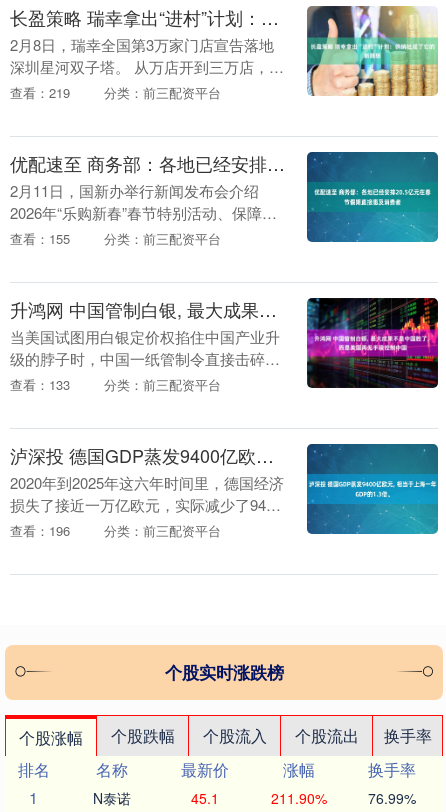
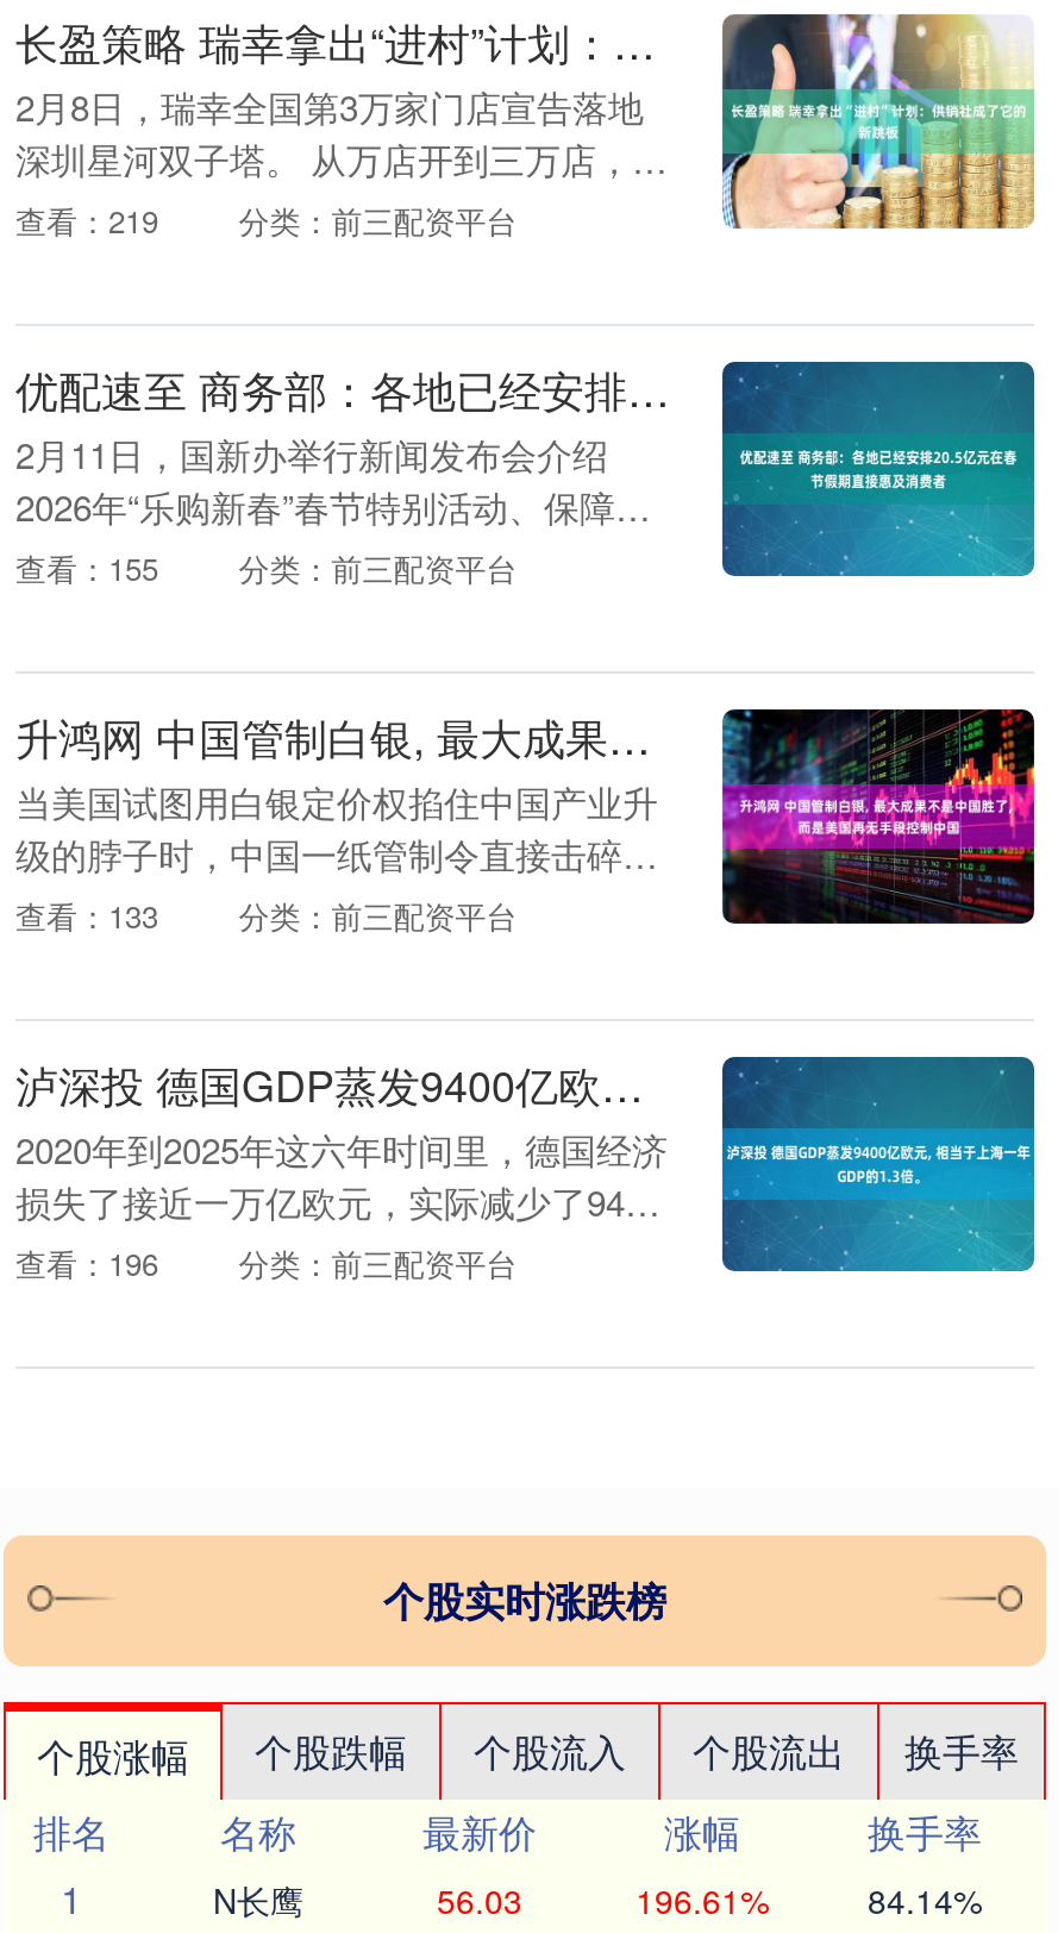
[93,788,131,808] N泰诺 -> [213,1876,303,1923] N长鹰
[191,788,219,808] 45.1 -> [437,1876,522,1923] 56.03
[270,788,326,808] 211.90% -> [636,1876,769,1923] 196.61%
[368,788,416,808] 76.99% -> [868,1876,982,1923] 84.14%

